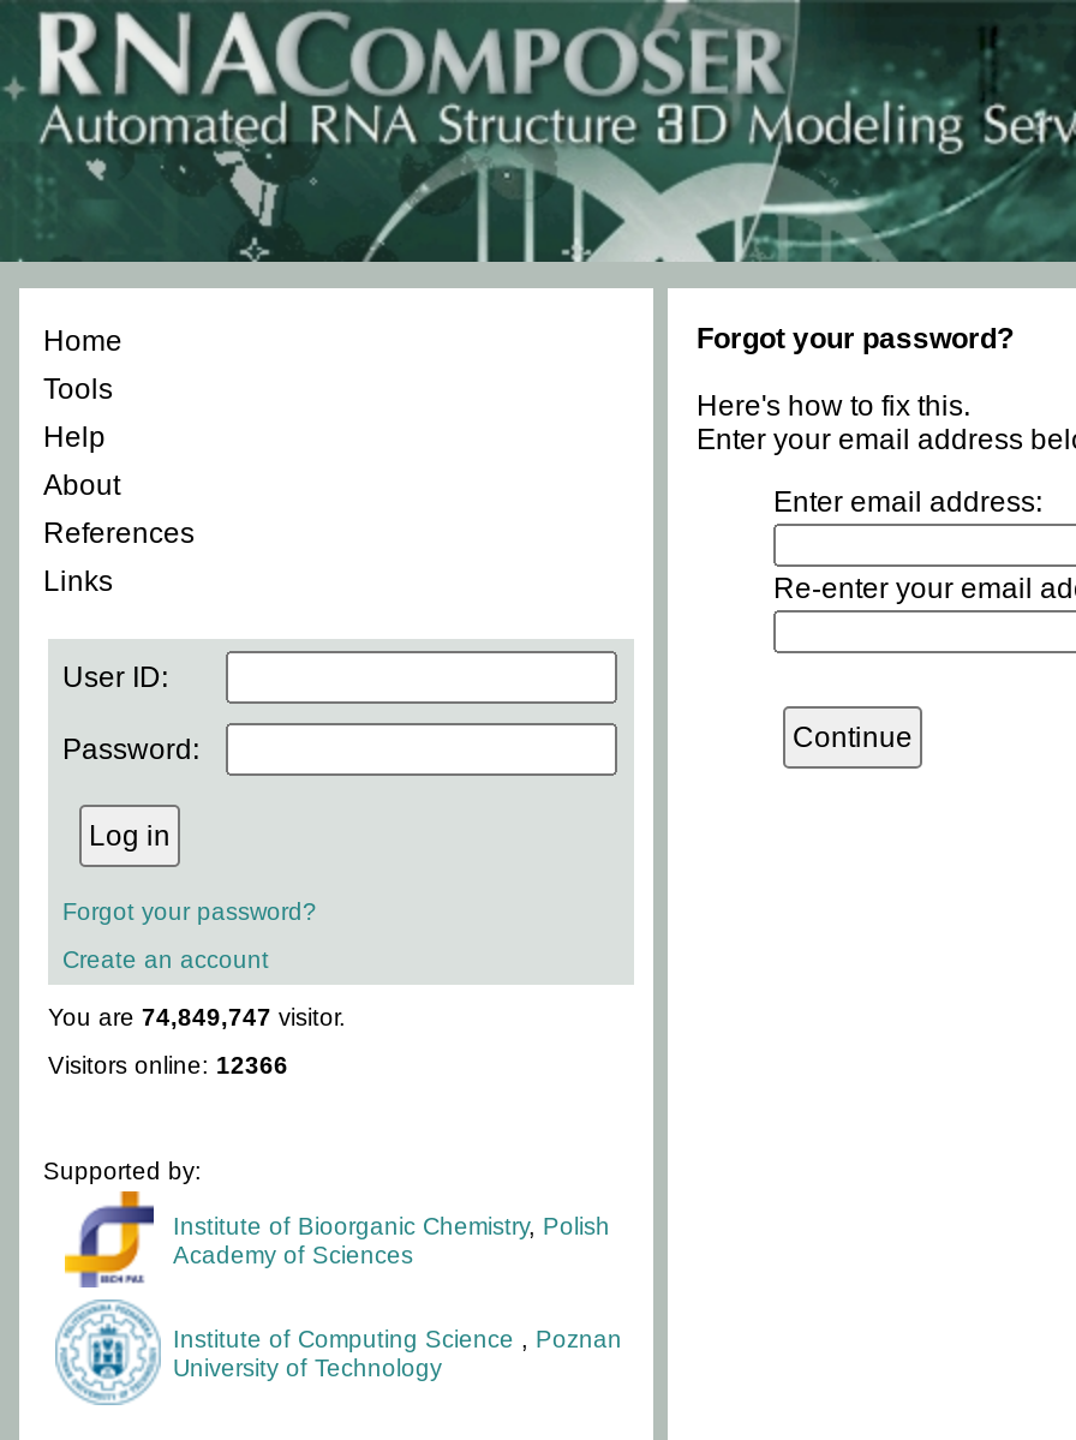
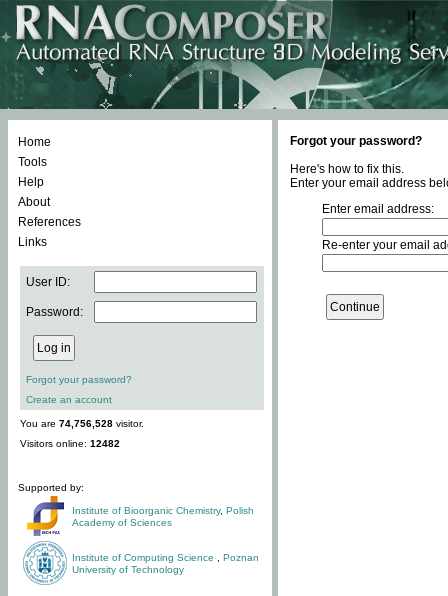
[48,1004,346,1030] You are 74,849,747 visitor. -> [20,418,144,429] You are 74,756,528 visitor.
[48,1052,288,1078] Visitors online: 12366 -> [20,438,120,449] Visitors online: 12482

